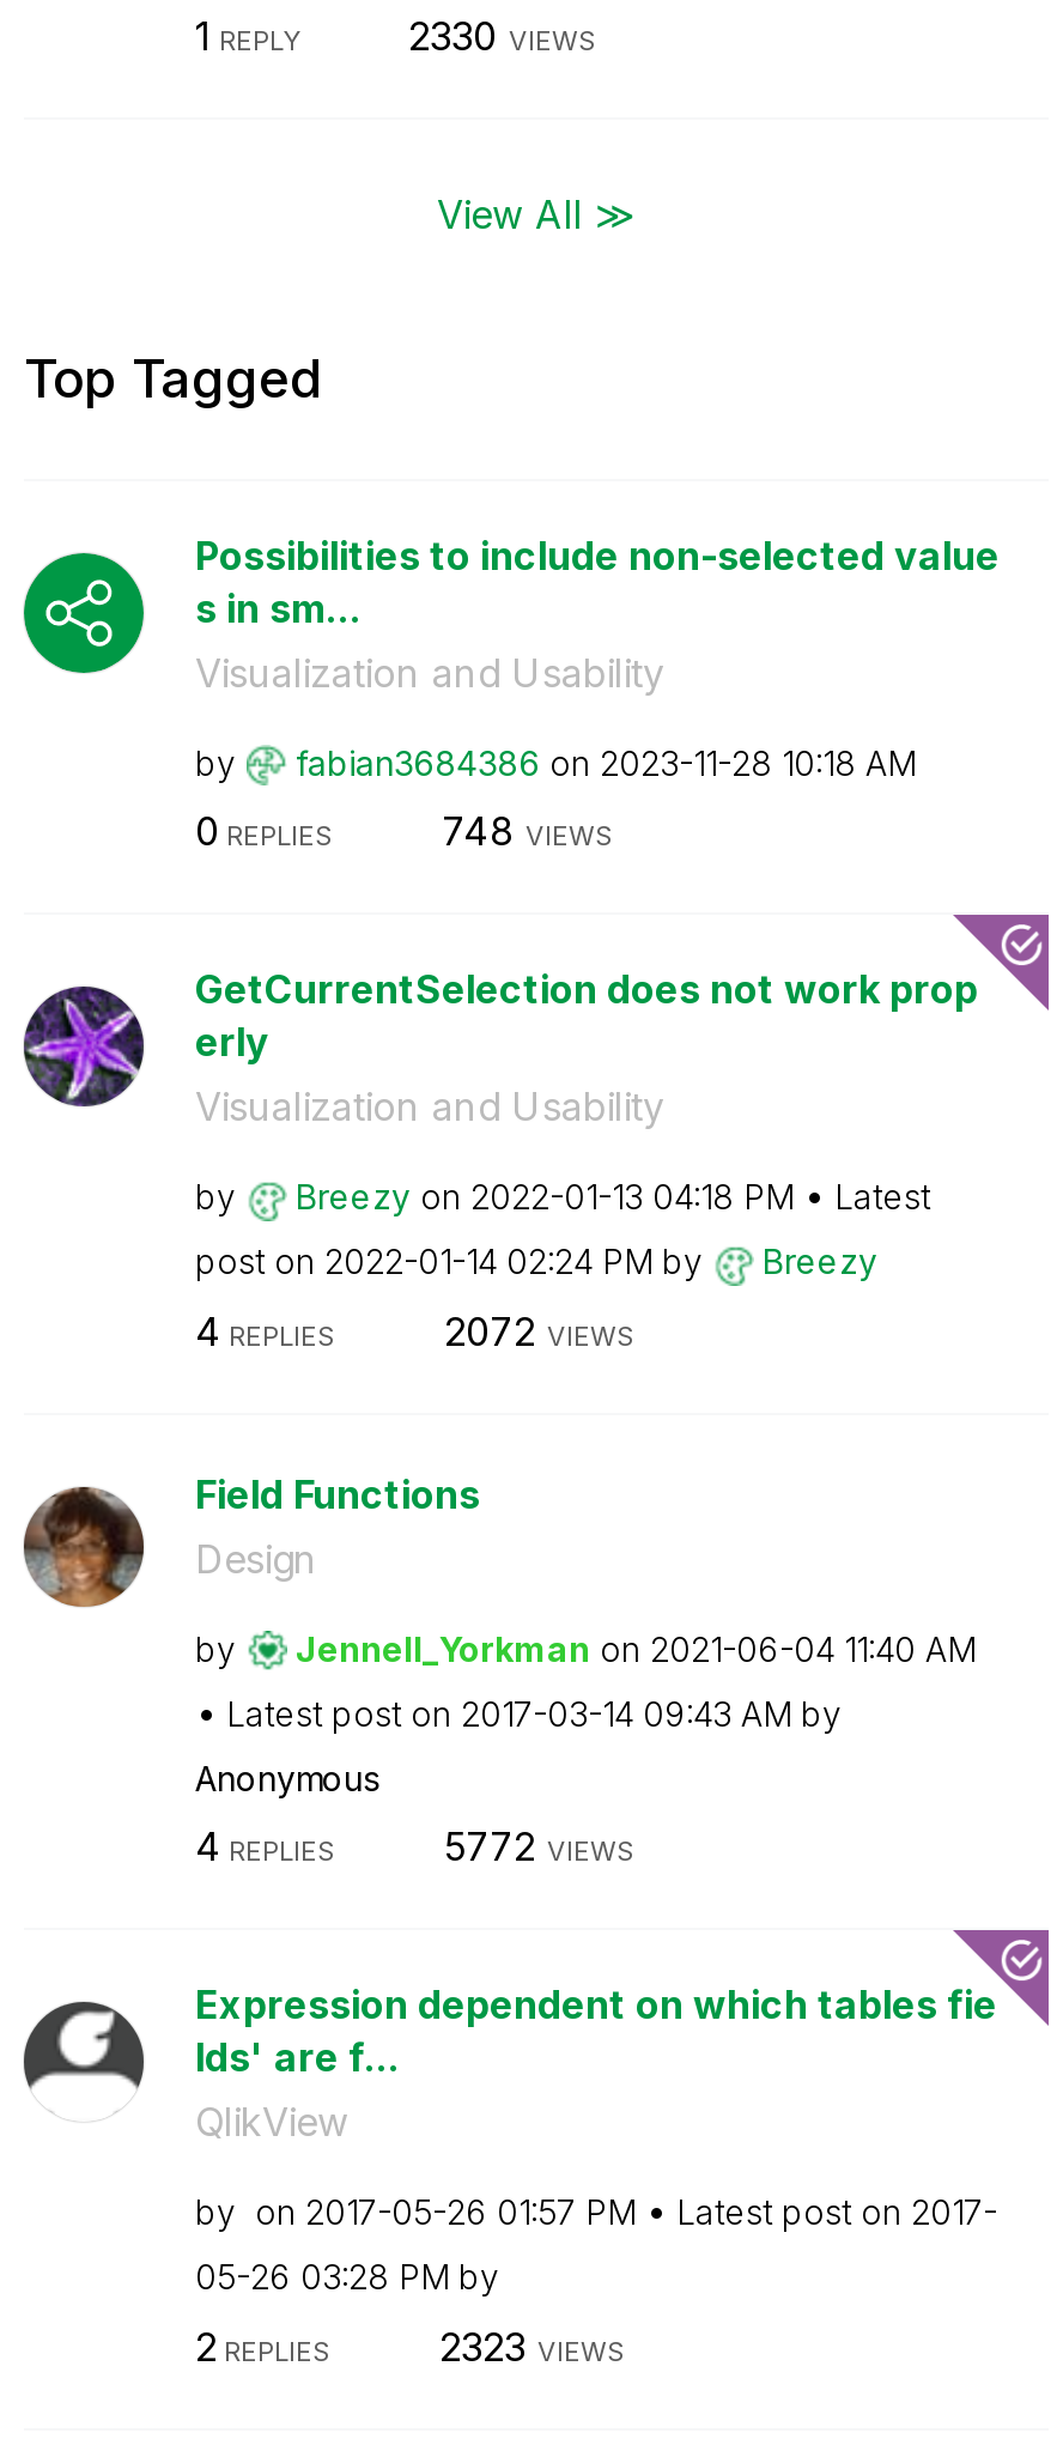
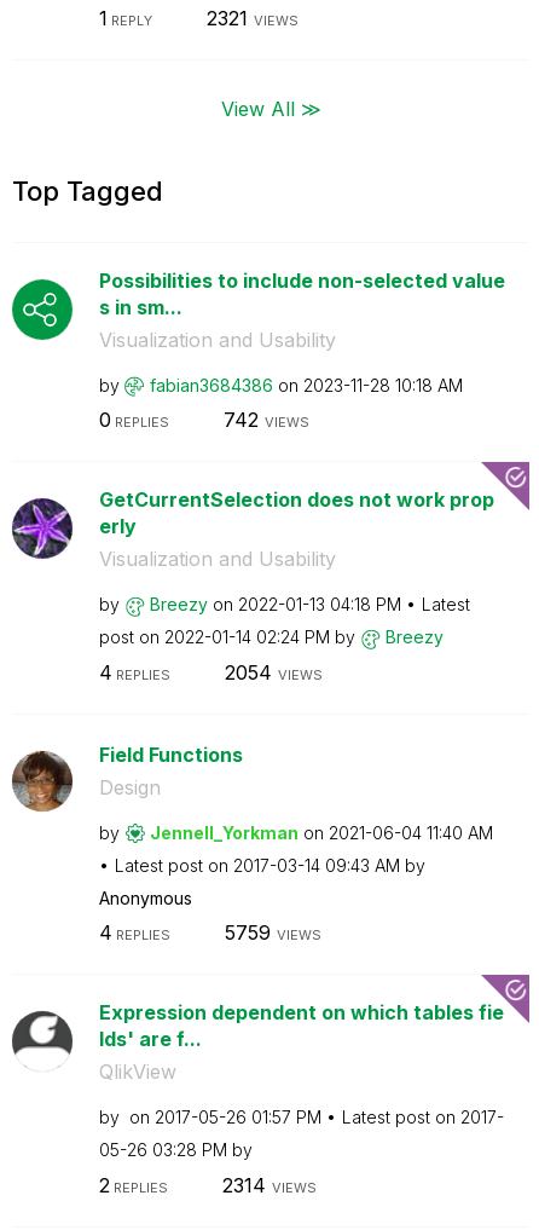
[408,12,597,60] 2330 VIEWS -> [206,6,298,30] 2321 VIEWS
[442,807,614,855] 748 VIEWS -> [223,408,309,432] 742 VIEWS
[444,1306,636,1354] 2072 VIEWS -> [224,660,322,684] 2054 VIEWS
[444,1822,636,1870] 5772 VIEWS -> [224,920,321,945] 5759 VIEWS
[439,2322,626,2370] 2323 VIEWS -> [222,1173,316,1197] 2314 VIEWS

